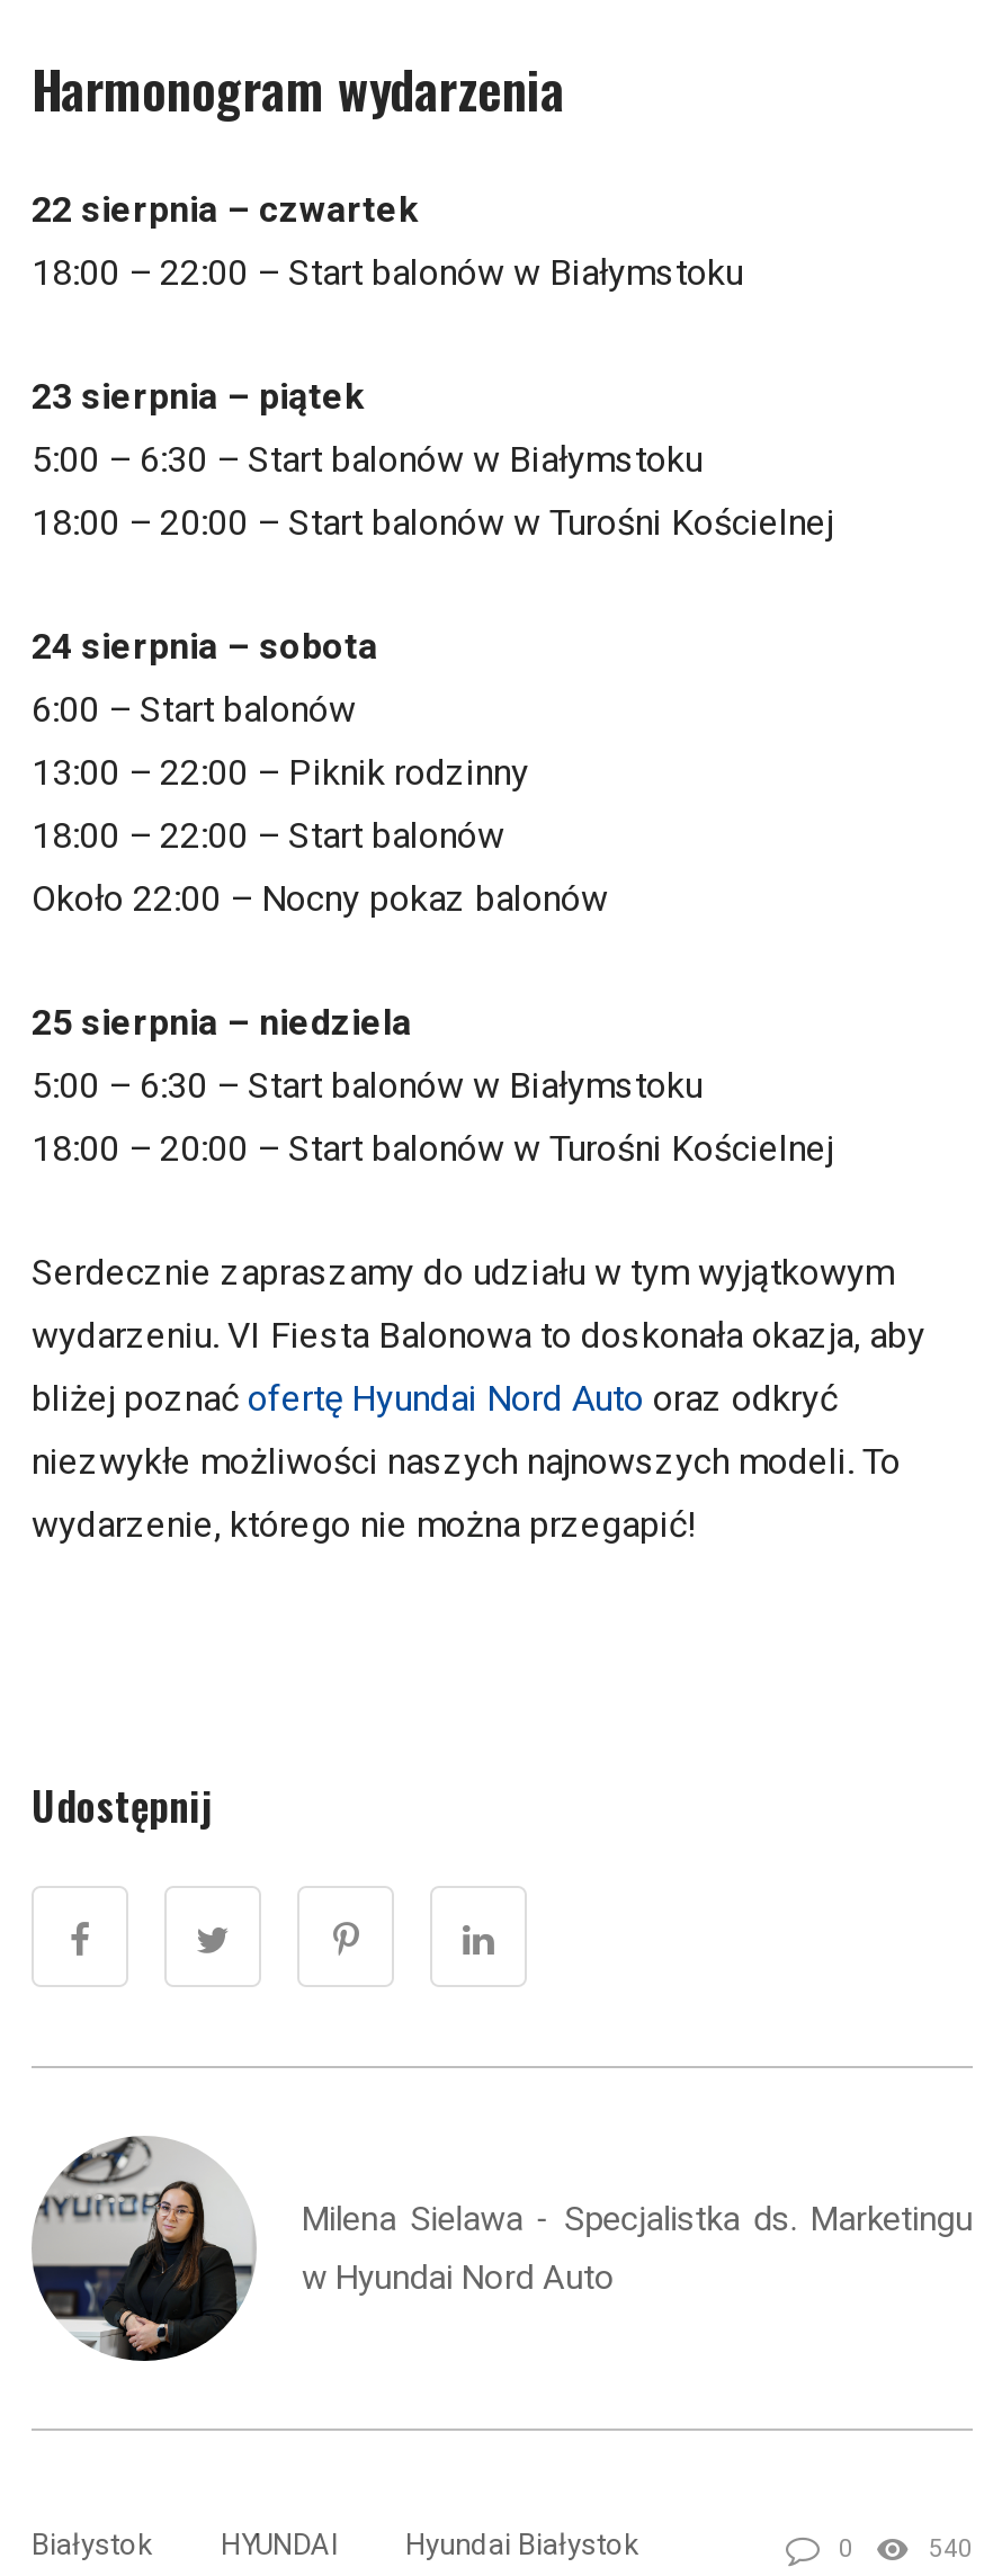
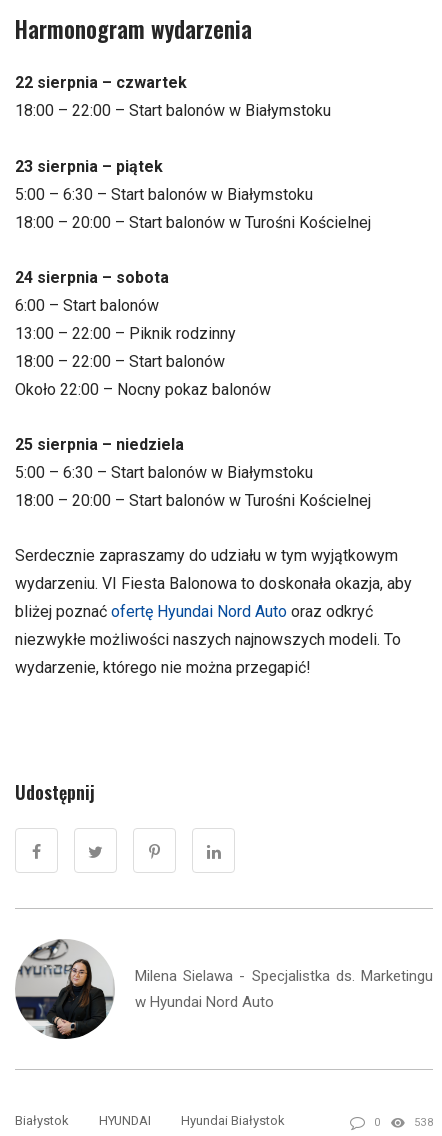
[929,2535,973,2565] 540 -> [413,1116,433,1129] 538

